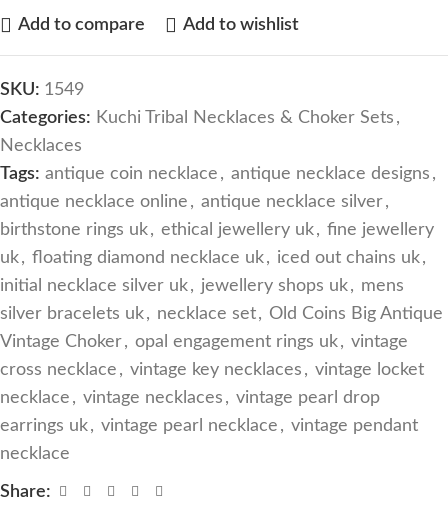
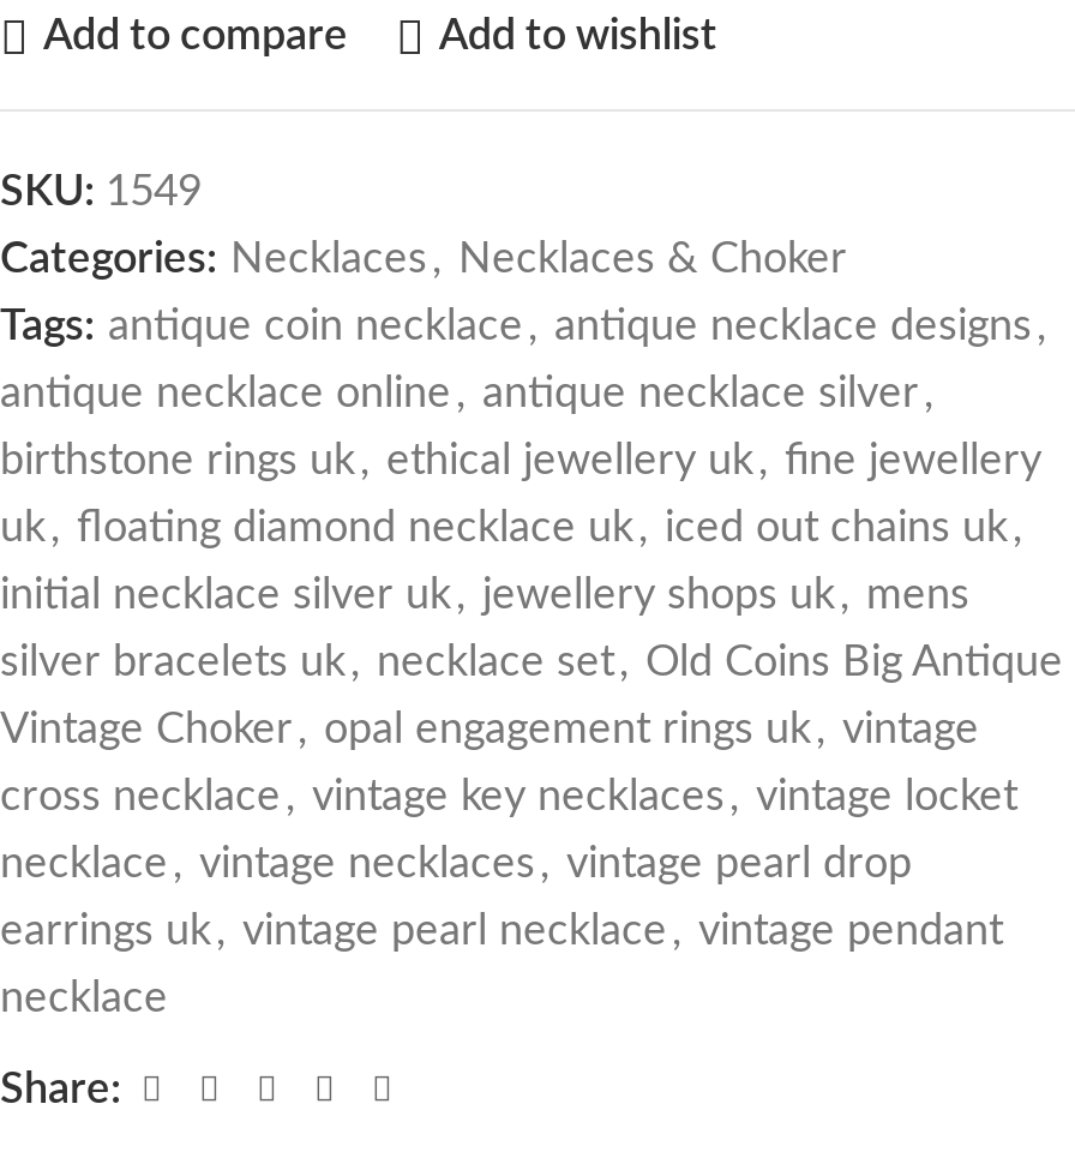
[0,109,400,155] Categories: Kuchi Tribal Necklaces & Choker Sets , | Necklaces -> [0,238,847,282] Categories: Necklaces , Necklaces & Choker

